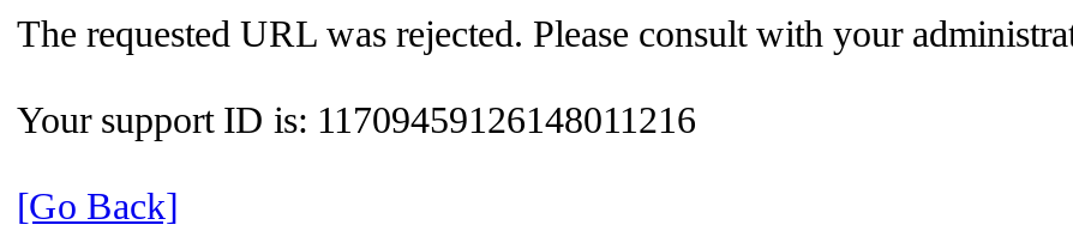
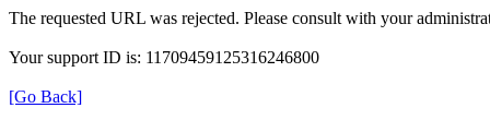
[17,99,696,140] Your support ID is: 11709459126148011216 -> [9,48,319,67] Your support ID is: 11709459125316246800

